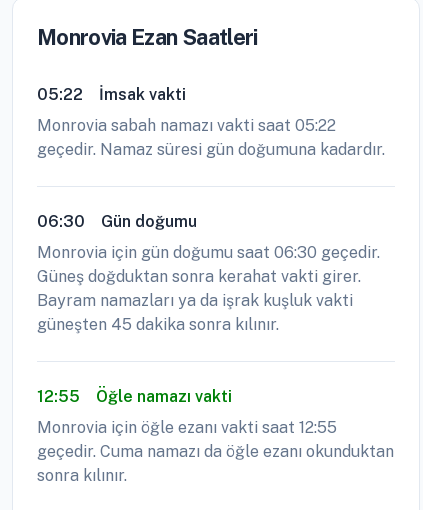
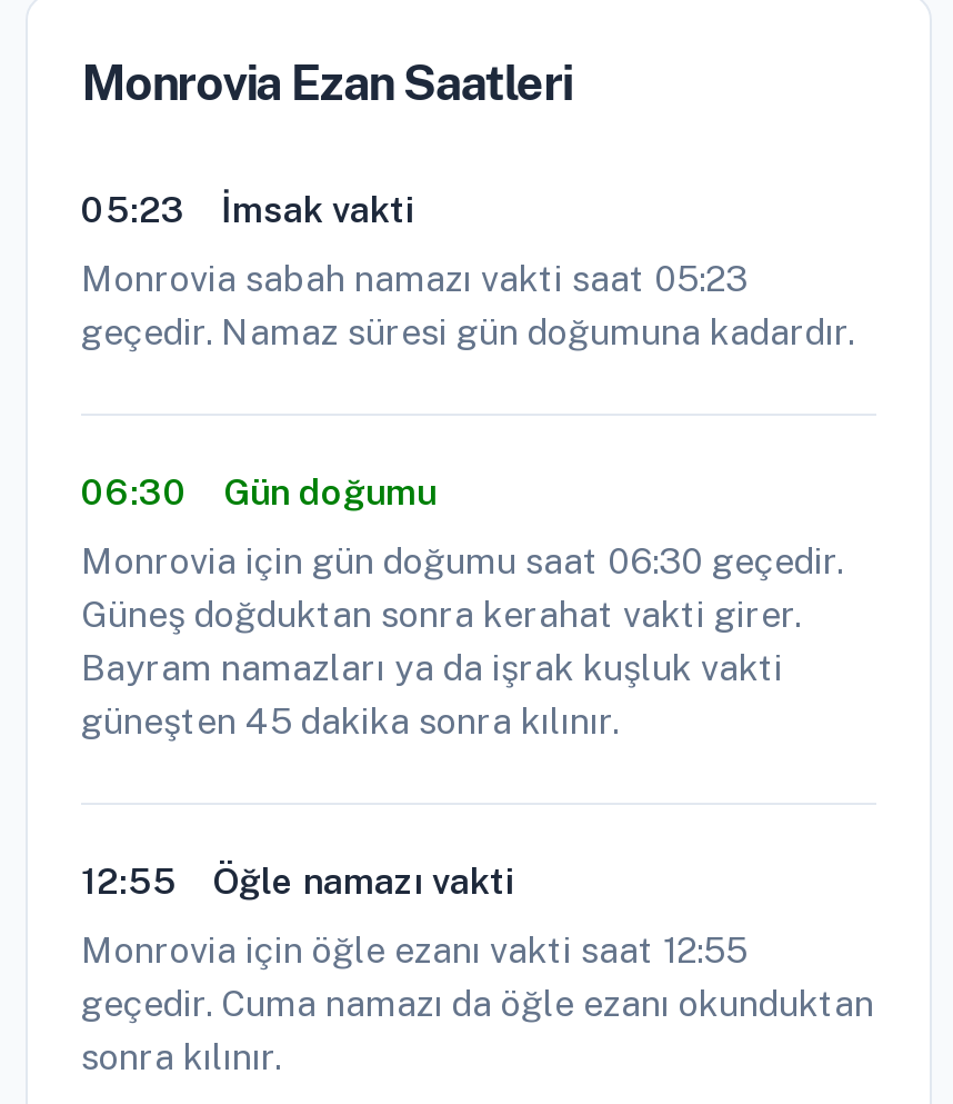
[37,85,186,104] 05:22 İmsak vakti -> [81,189,414,232] 05:23 İmsak vakti
[37,116,336,135] Monrovia sabah namazı vakti saat 05:22 -> [81,258,748,301] Monrovia sabah namazı vakti saat 05:23

